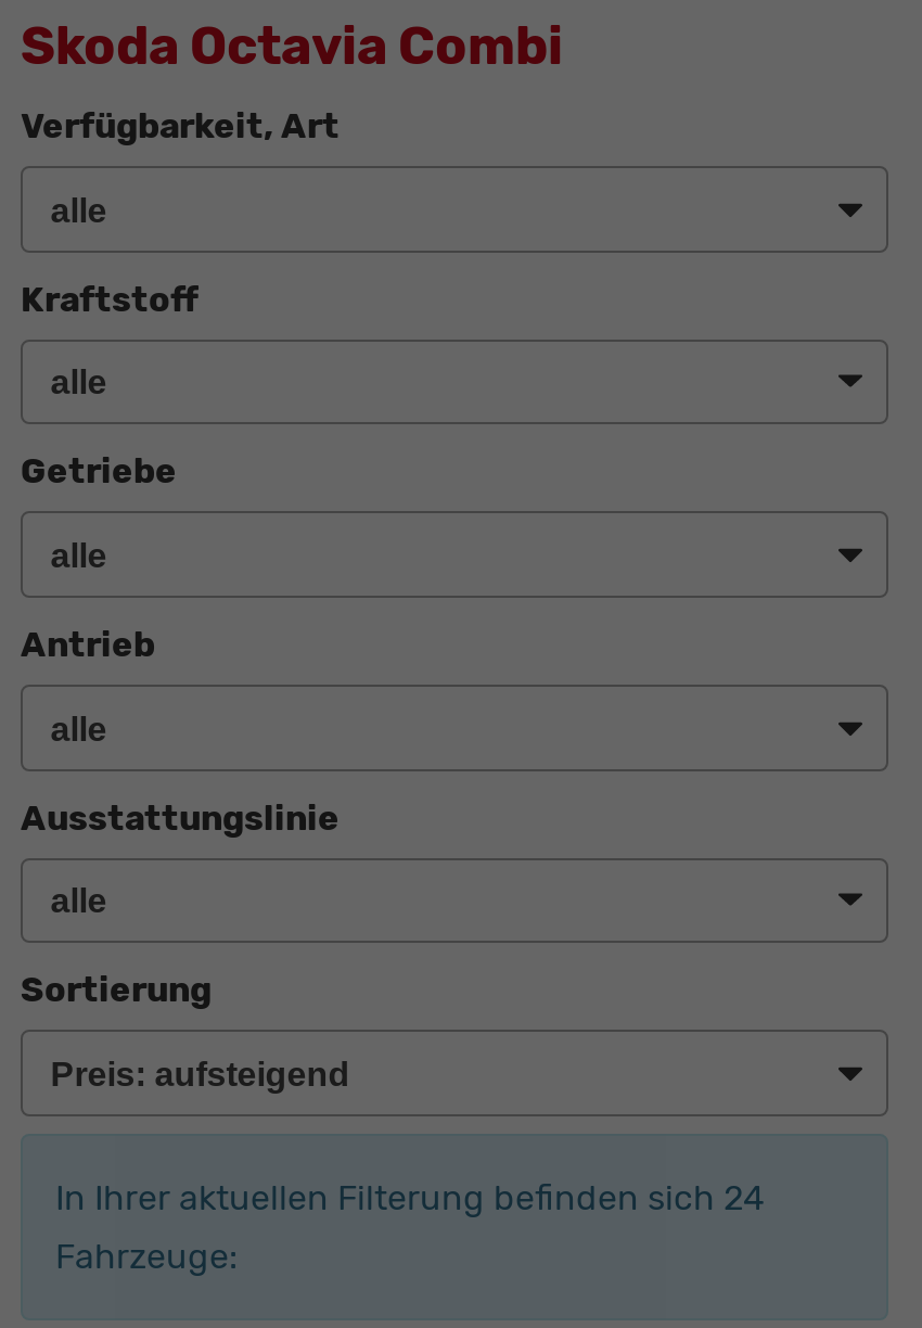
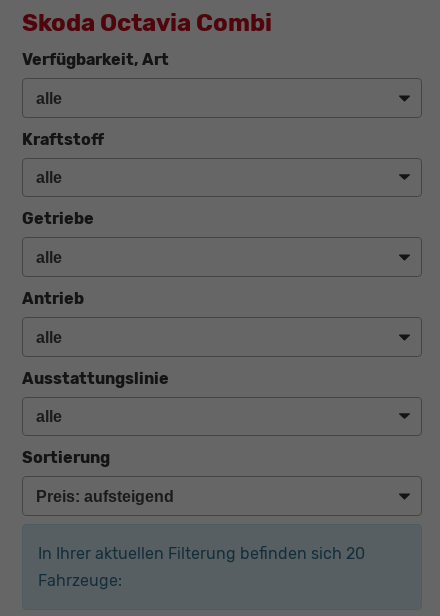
[55,1177,765,1218] In Ihrer aktuellen Filterung befinden sich 24 -> [38,544,365,563] In Ihrer aktuellen Filterung befinden sich 20

